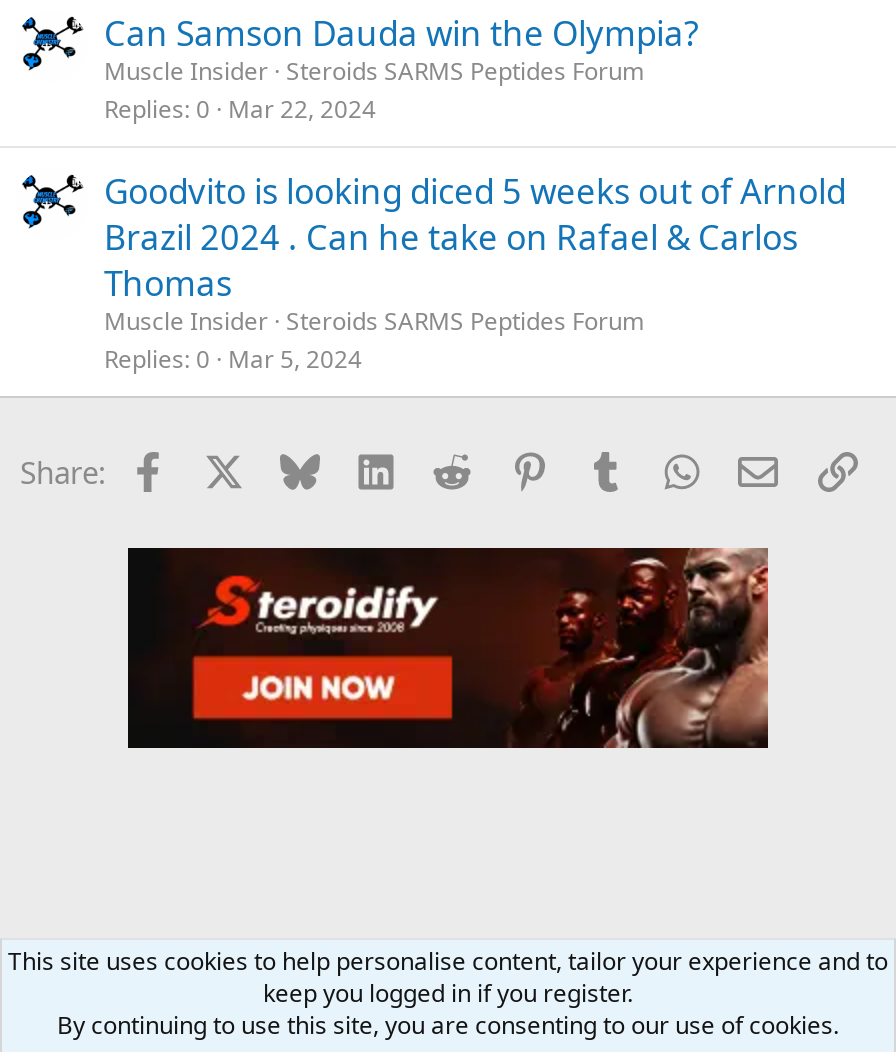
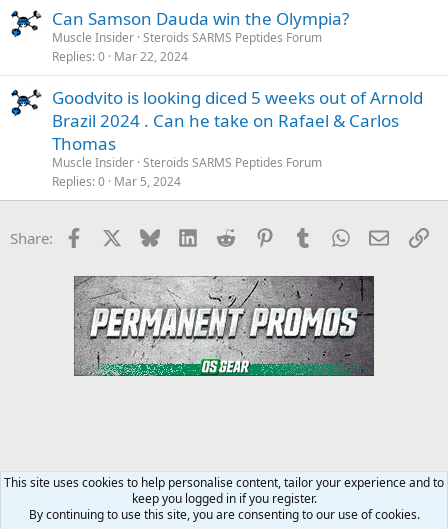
[126,546,770,750] [image] -> [64,275,384,377] [image]

